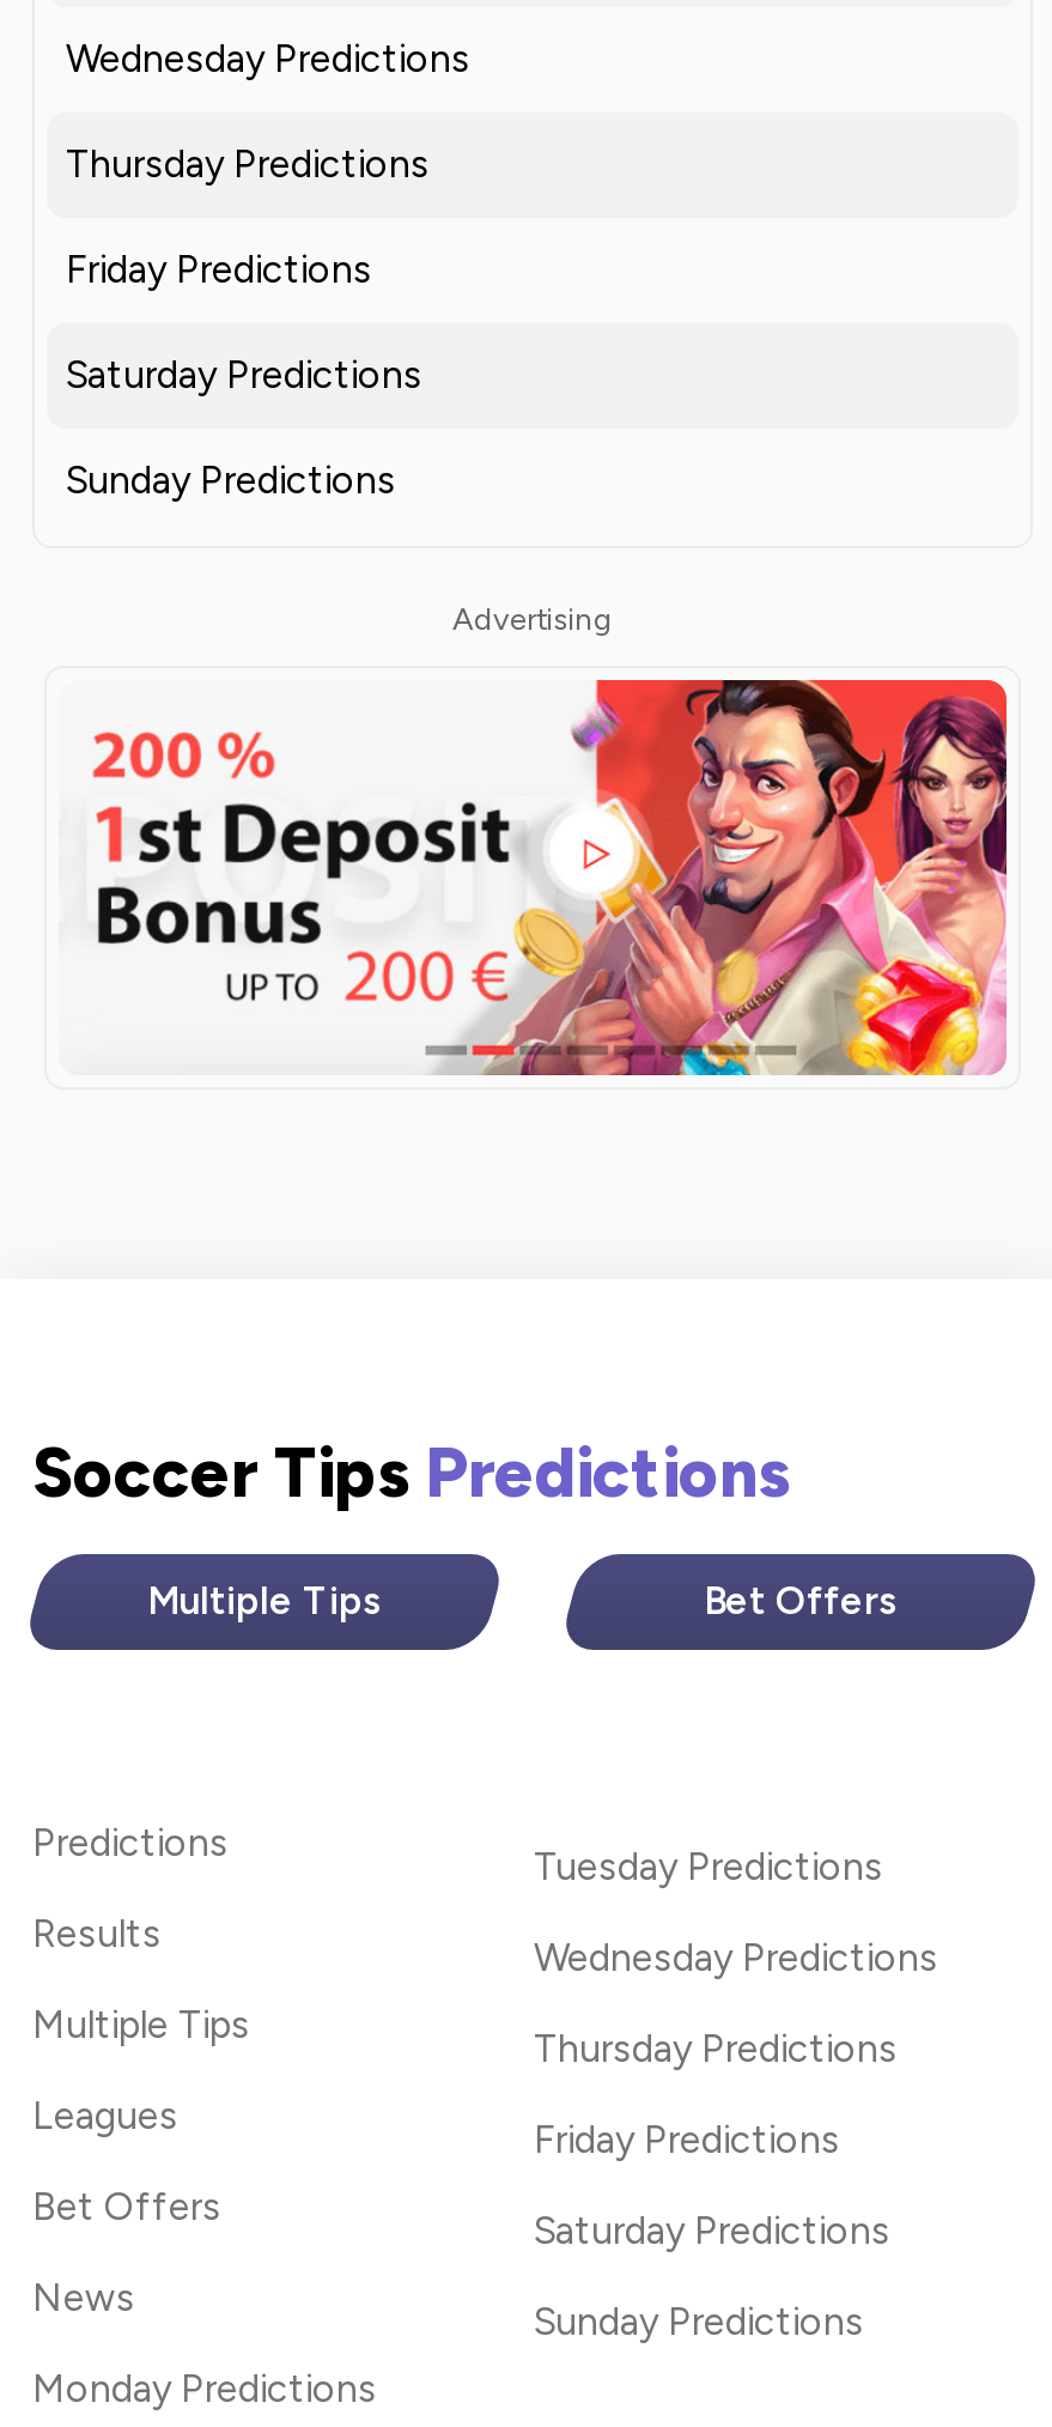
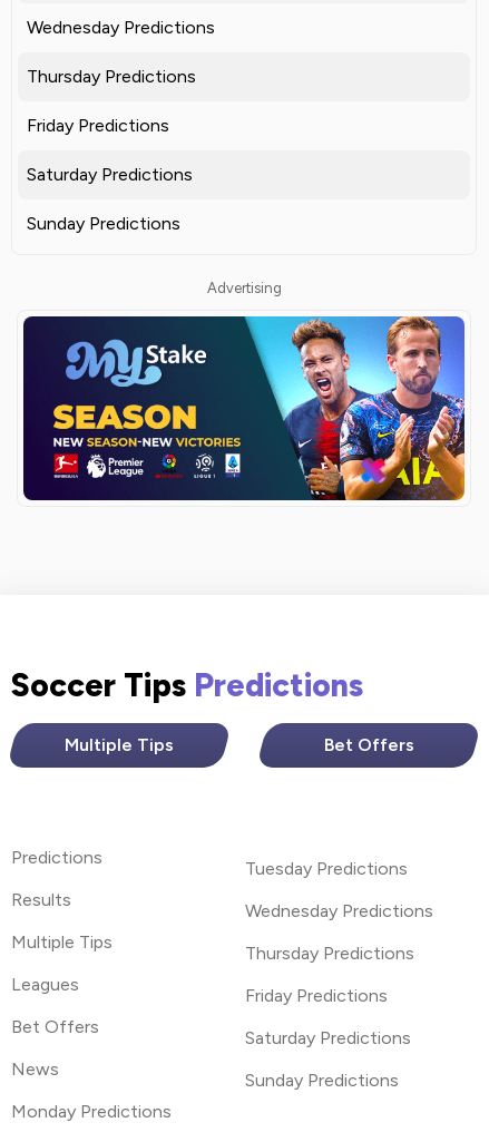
[59,678,1009,1078] [image] -> [22,315,466,501] [image]

